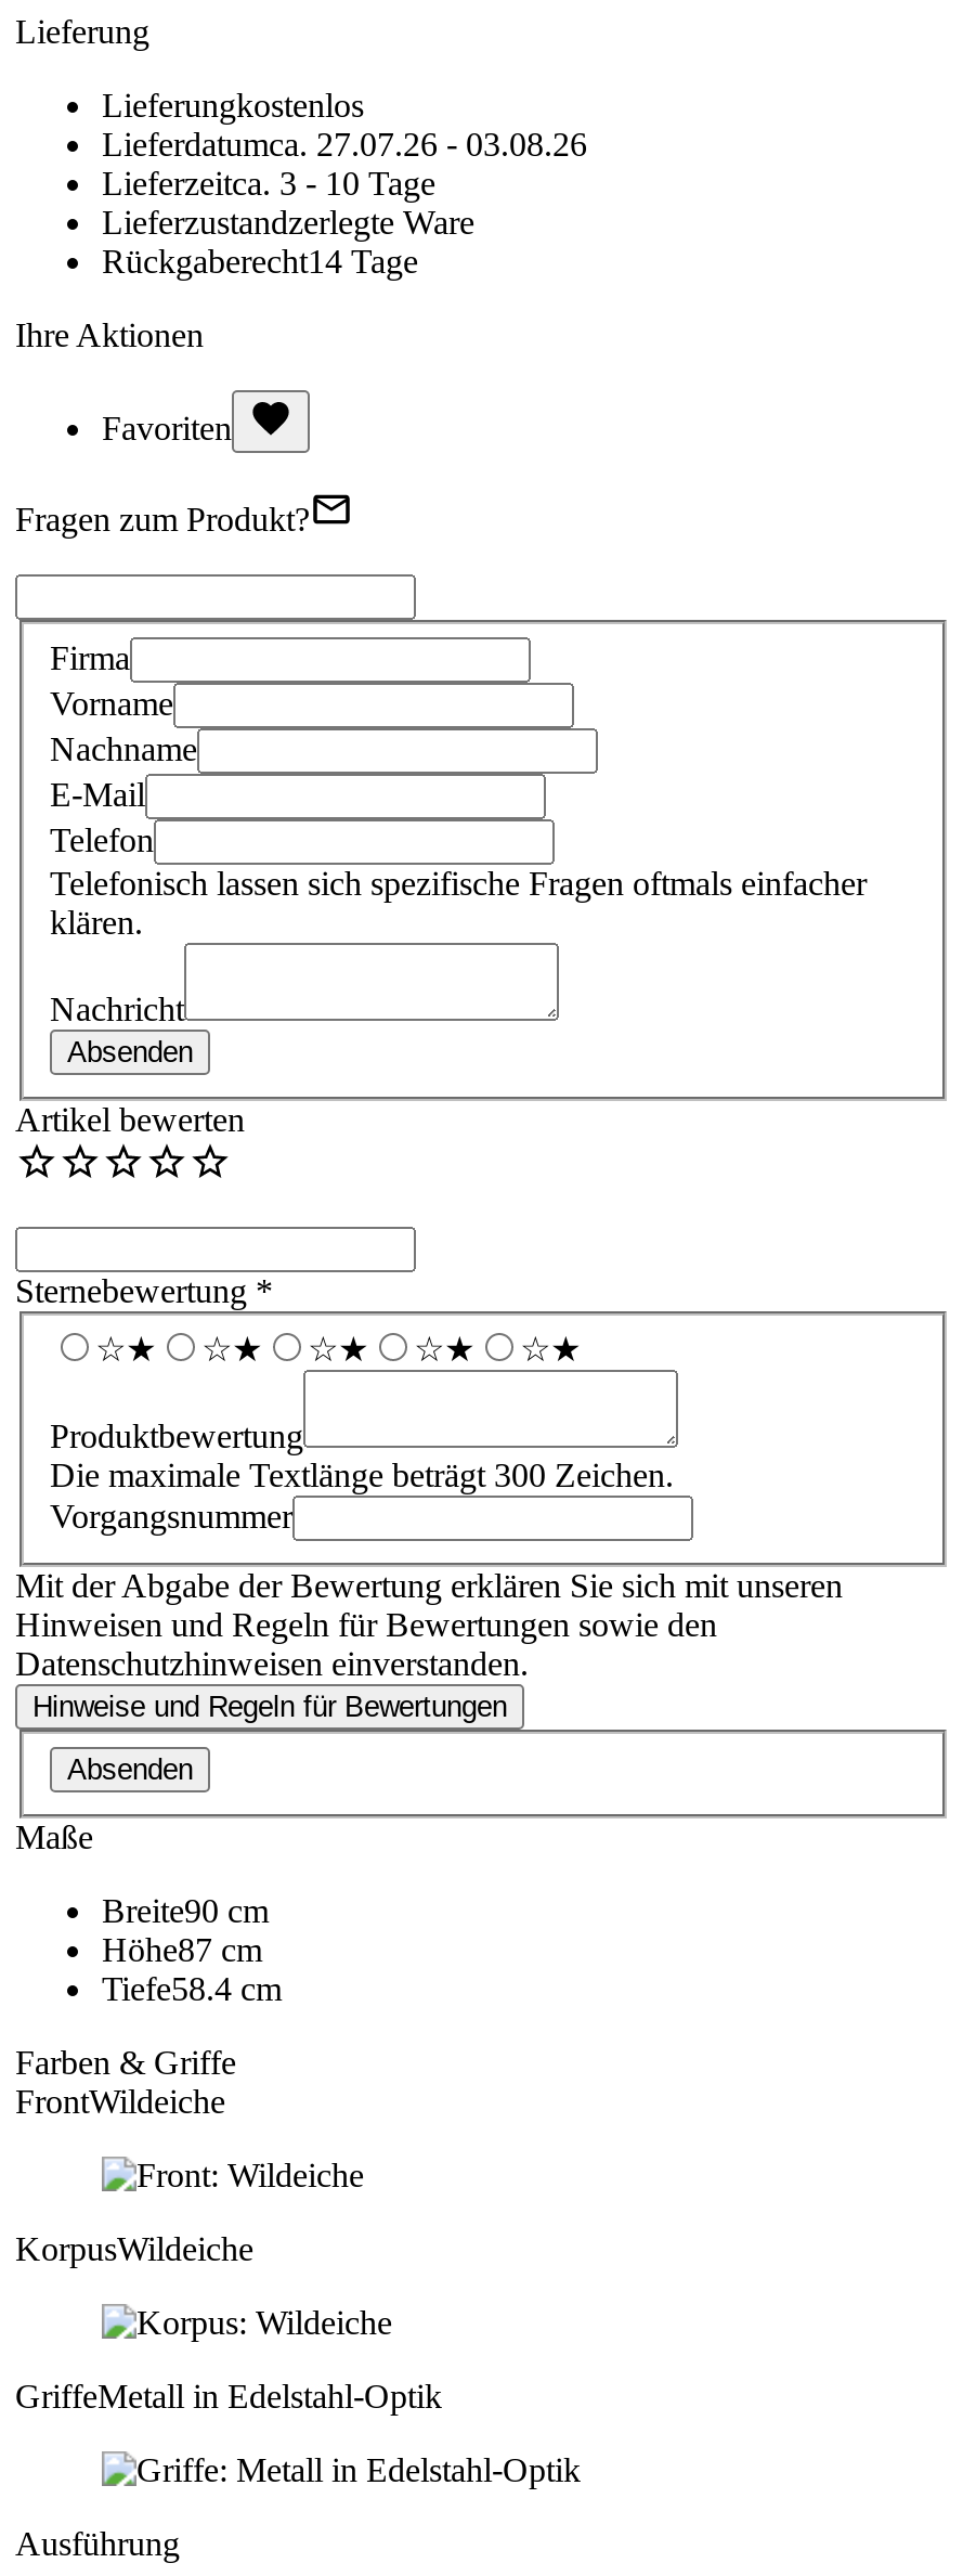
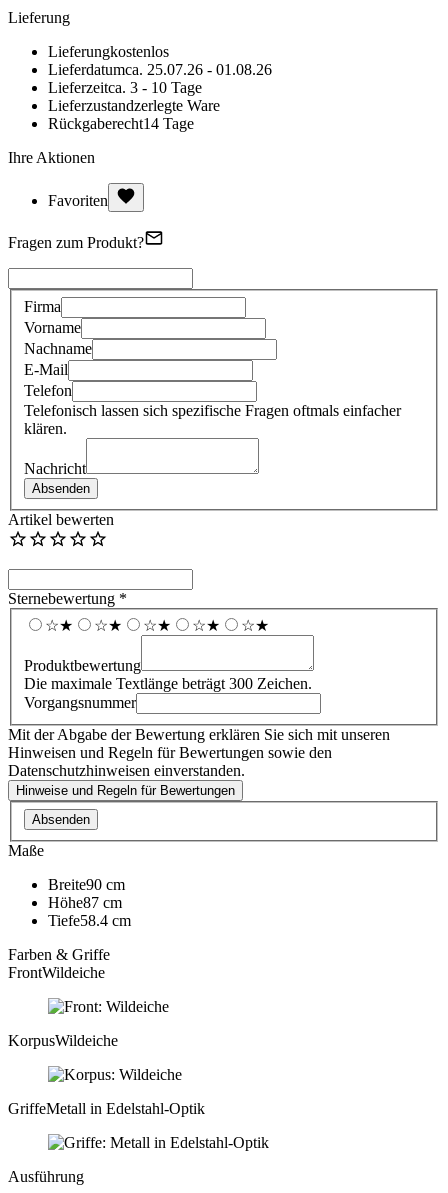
[102,126,587,163] Lieferdatumca. 27.07.26 - 03.08.26 -> [48,61,272,78] Lieferdatumca. 25.07.26 - 01.08.26

